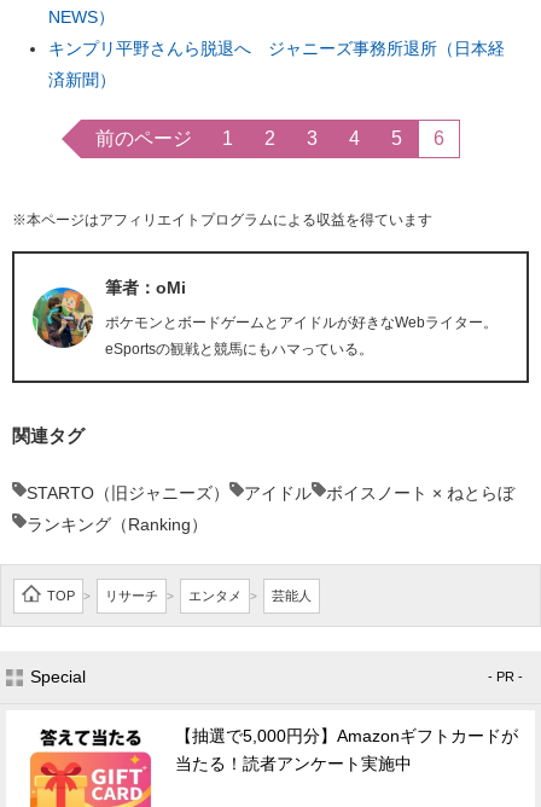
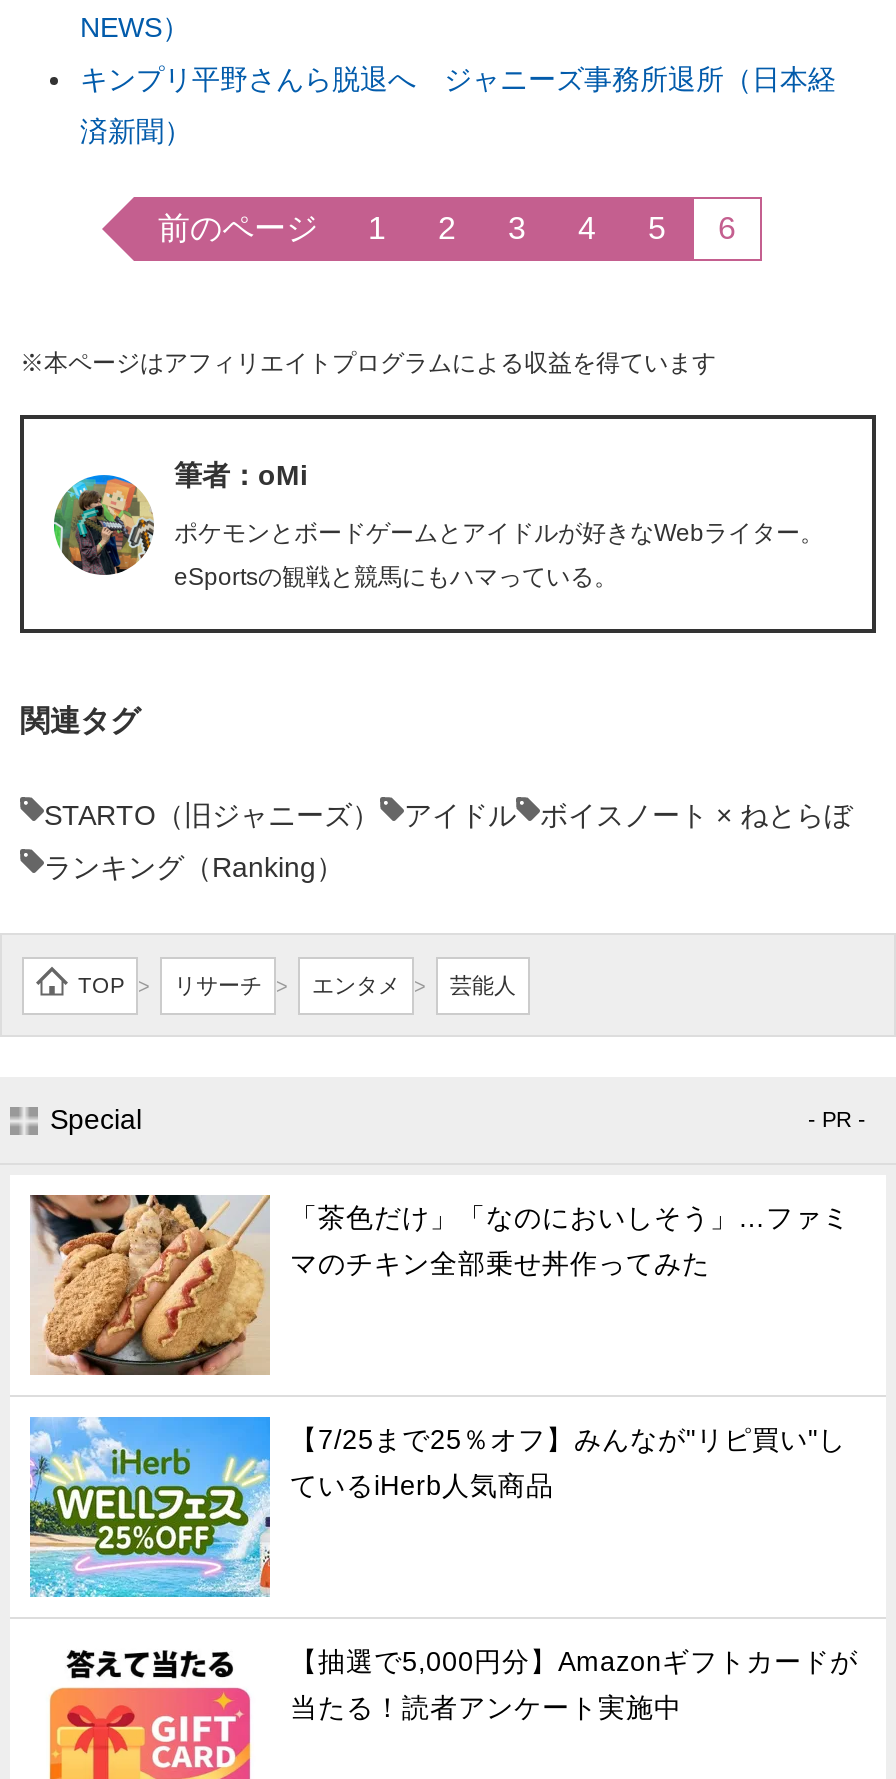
none -> [28,1193,850,1377] [image] | 「茶色だけ」「なのにおいしそう」…ファミ | マのチキン全部乗せ丼作ってみた
none -> [28,1413,846,1599] [image] | 【7/25まで25％オフ】みんなが"リピ買い"し | ているiHerb人気商品

